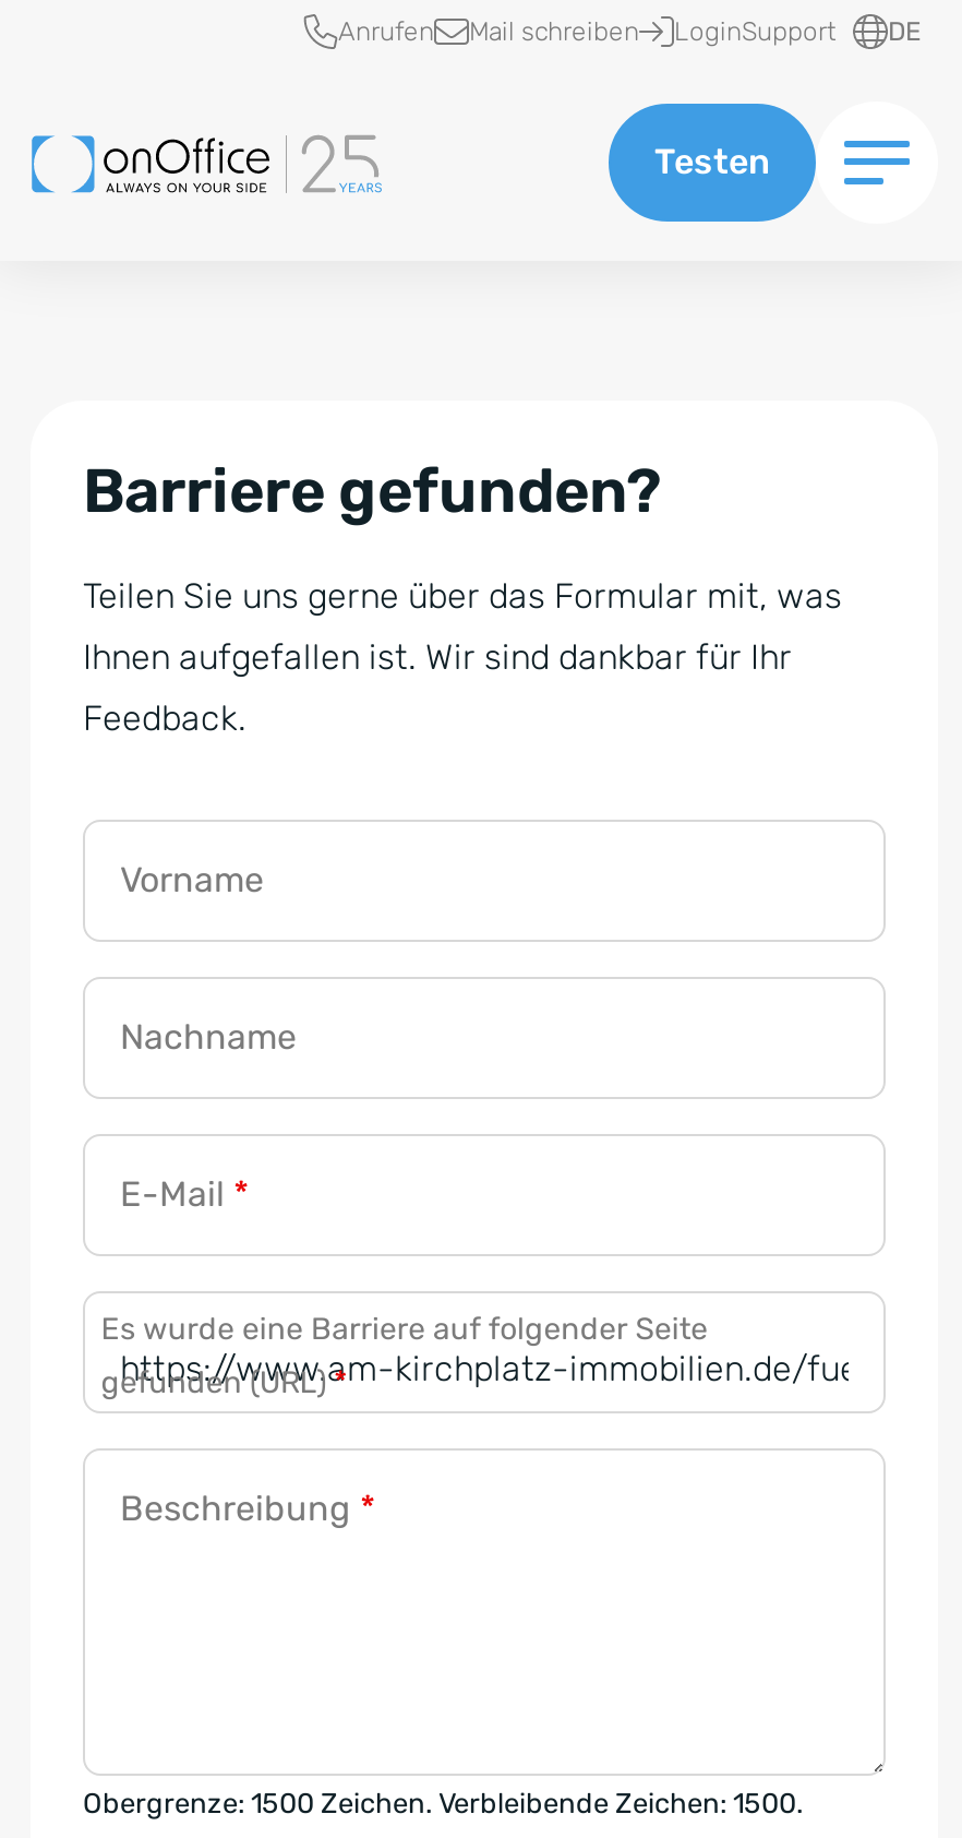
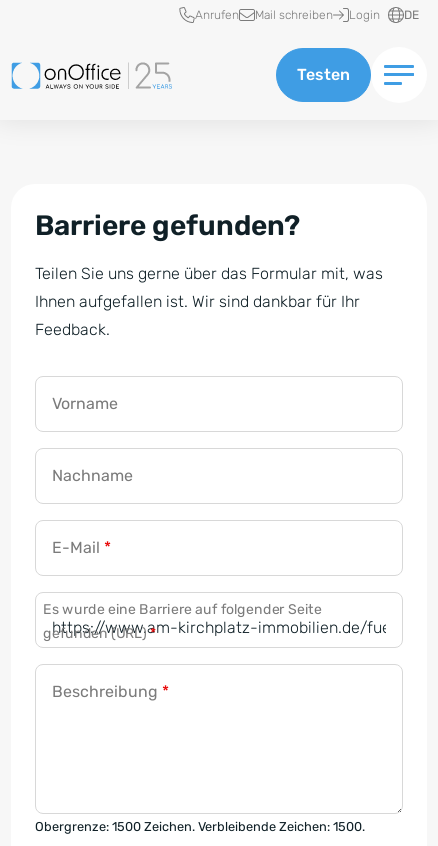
[674,15,835,46] LoginSupport -> [349,7,380,21] Login

